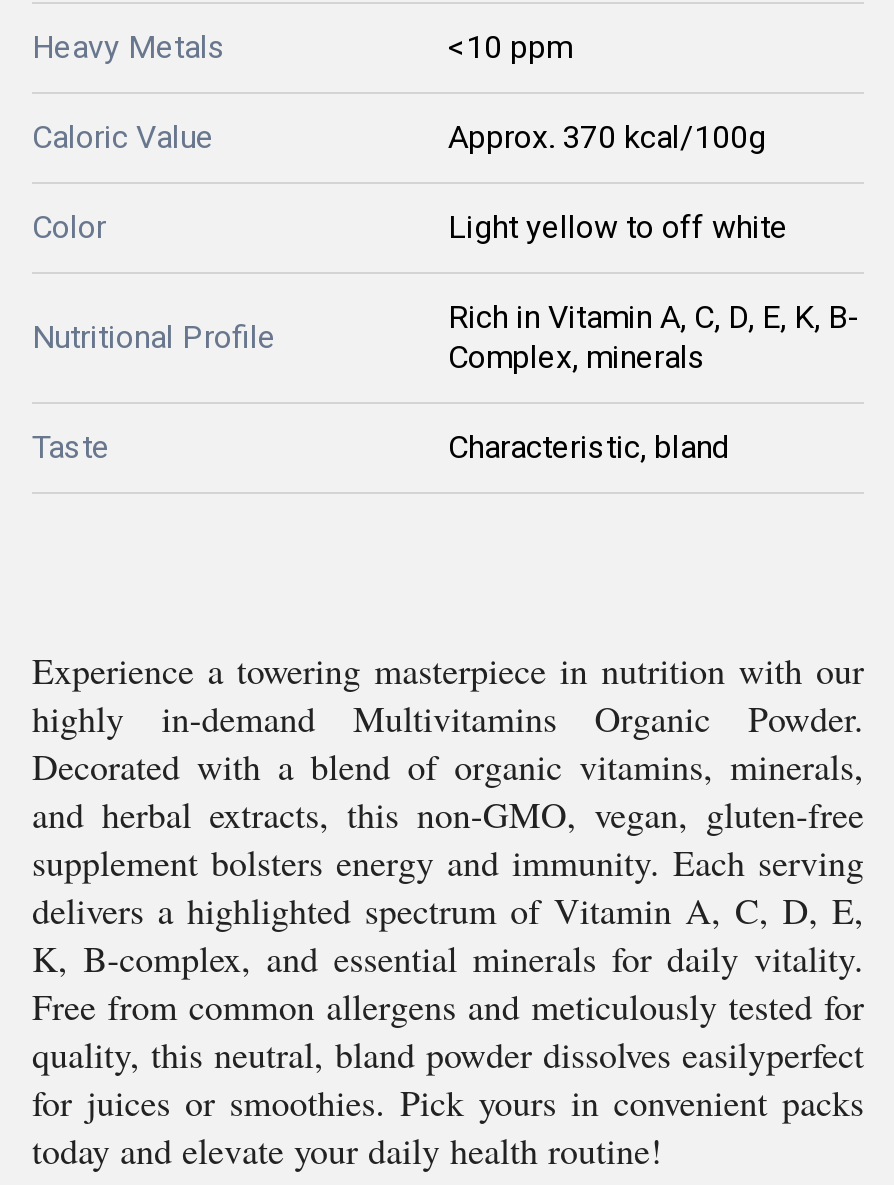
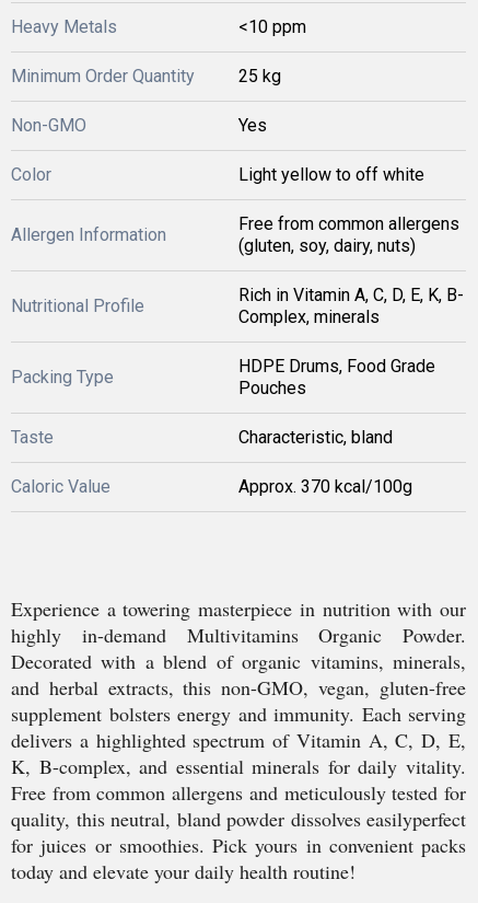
none -> [11,66,281,136] Minimum Order Quantity | 25 kg | Non-GMO | Yes
moved [32,118,766,156] -> [11,476,412,497]: Caloric Value | Approx. 370 kcal/100g
none -> [11,224,166,245] Allergen Information
none -> [238,213,459,256] Free from common allergens | (gluten, soy, dairy, nuts)
none -> [11,367,114,387] Packing Type
none -> [238,356,435,398] HDPE Drums, Food Grade | Pouches

